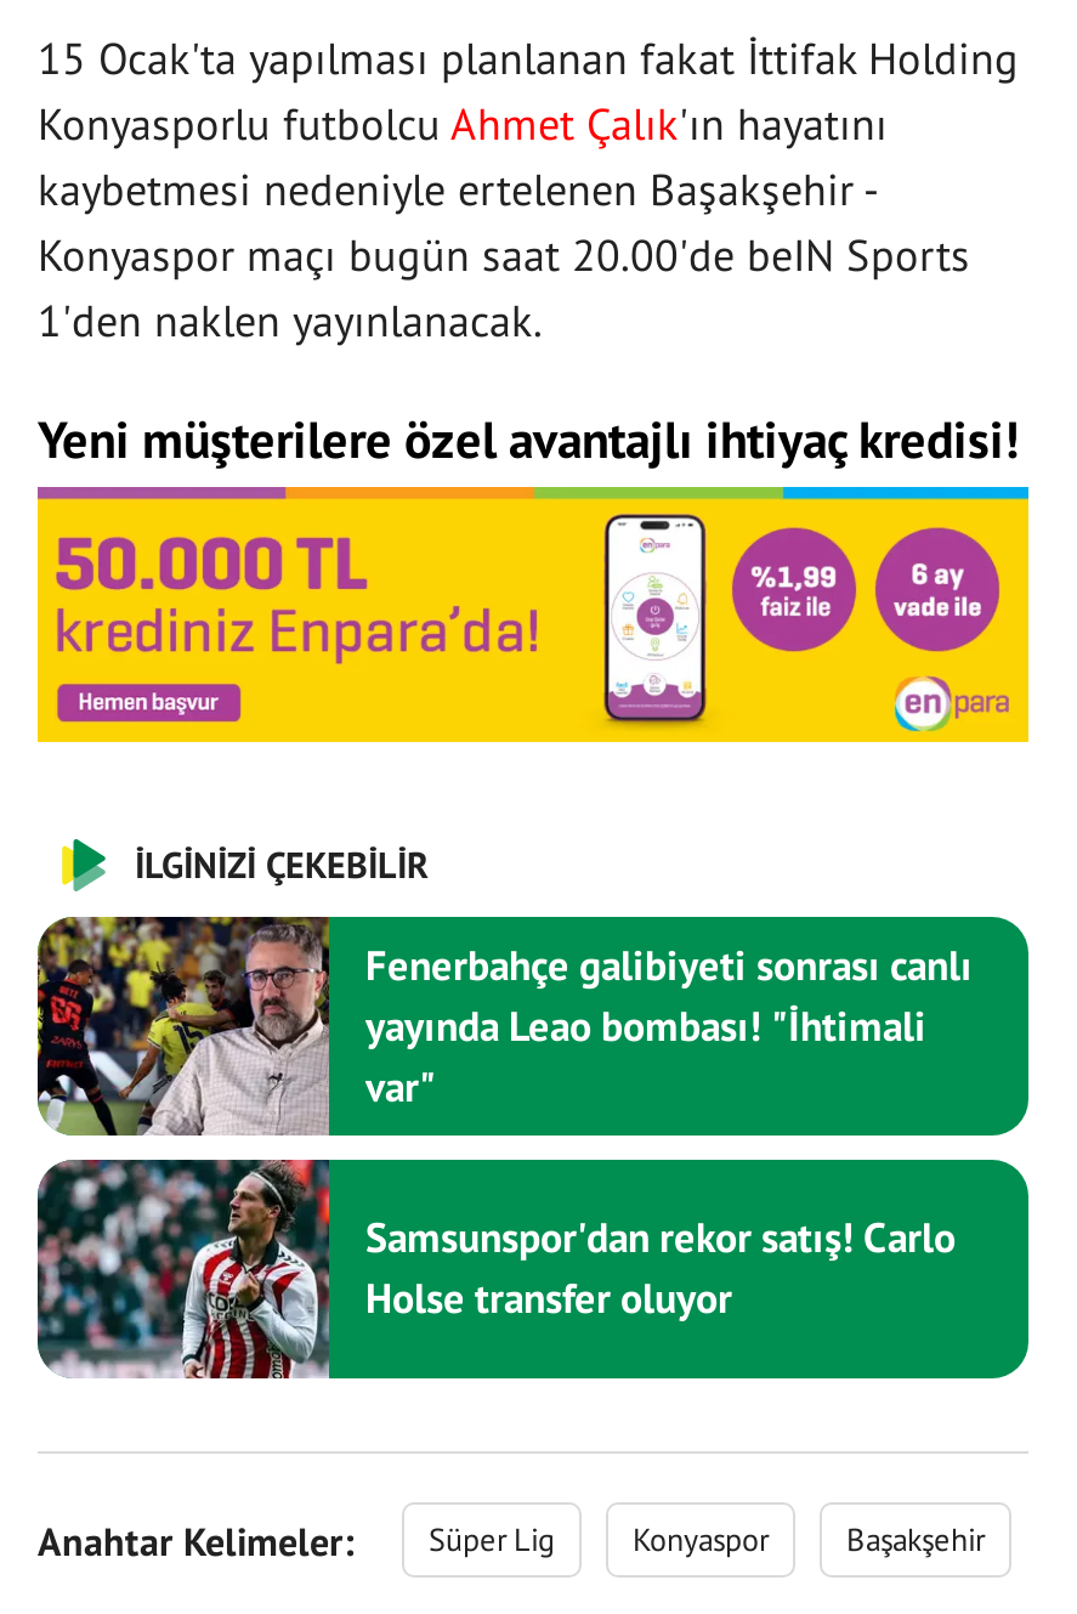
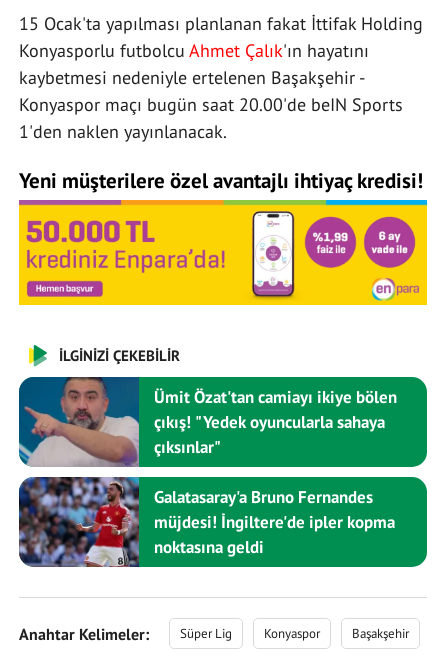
[35,914,973,1136] [image] | Fenerbahçe galibiyeti sonrası canlı | yayında Leao bombası! "İhtimali | var" -> [18,376,397,467] [image] | Ümit Özat'tan camiayı ikiye bölen | çıkış! "Yedek oyuncularla sahaya | çıksınlar"
[38,1157,956,1378] [image] | Samsunspor'dan rekor satış! Carlo | Holse transfer oluyor -> [18,476,395,568] [image] | Galatasaray'a Bruno Fernandes | müjdesi! İngiltere'de ipler kopma | noktasına geldi

